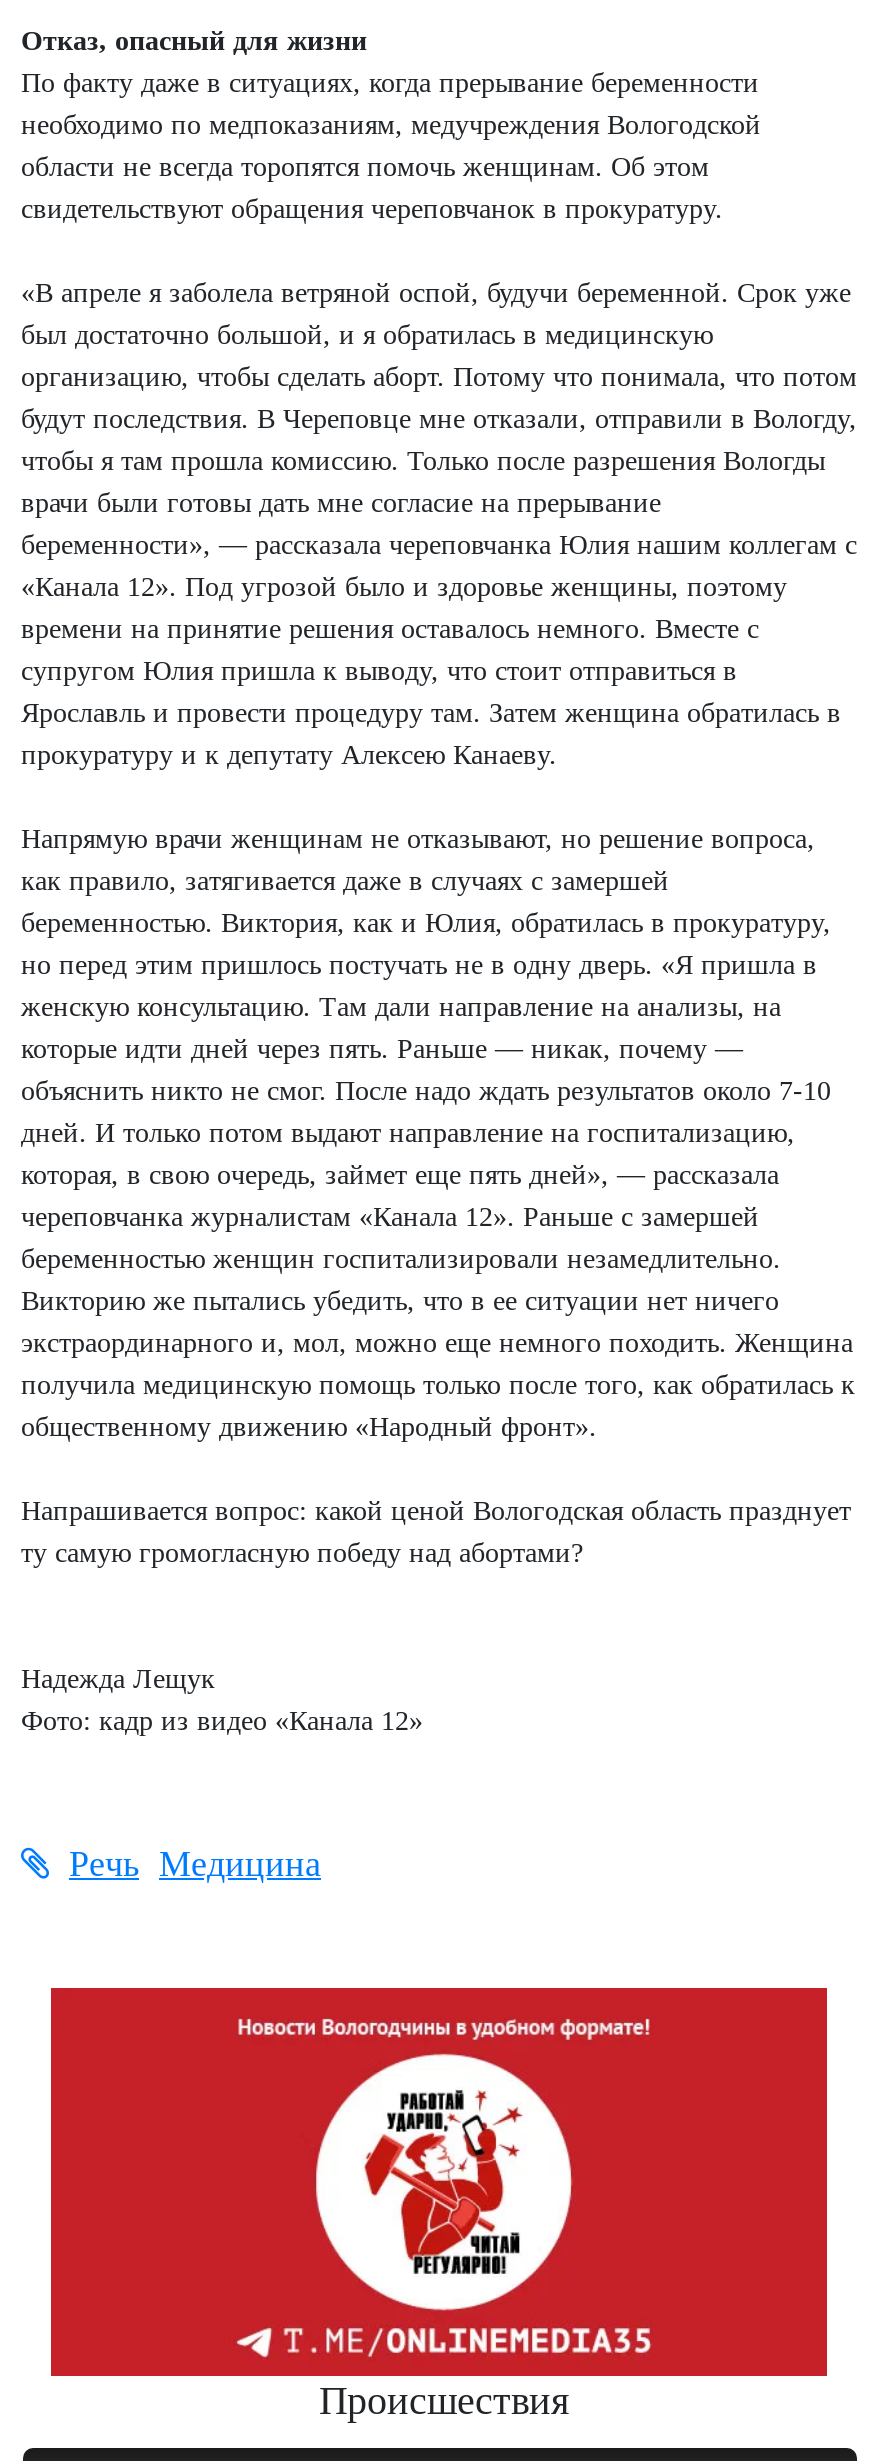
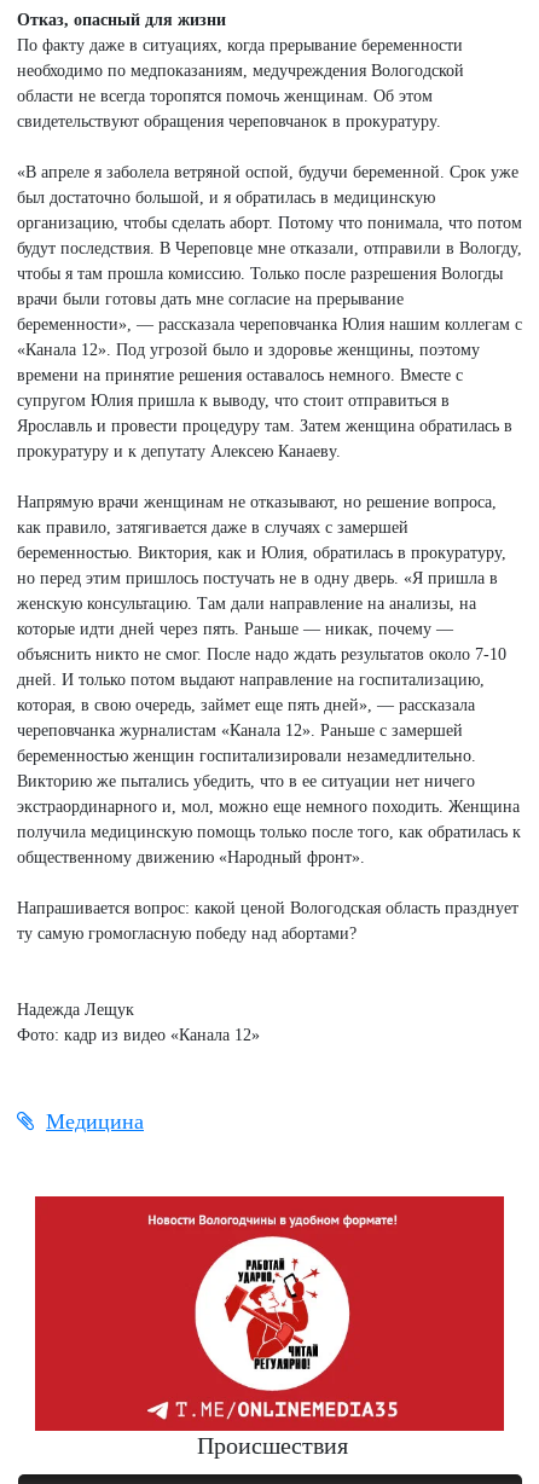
[69,1843,321,1883] Речь Медицина -> [46,1109,144,1133] Медицина

